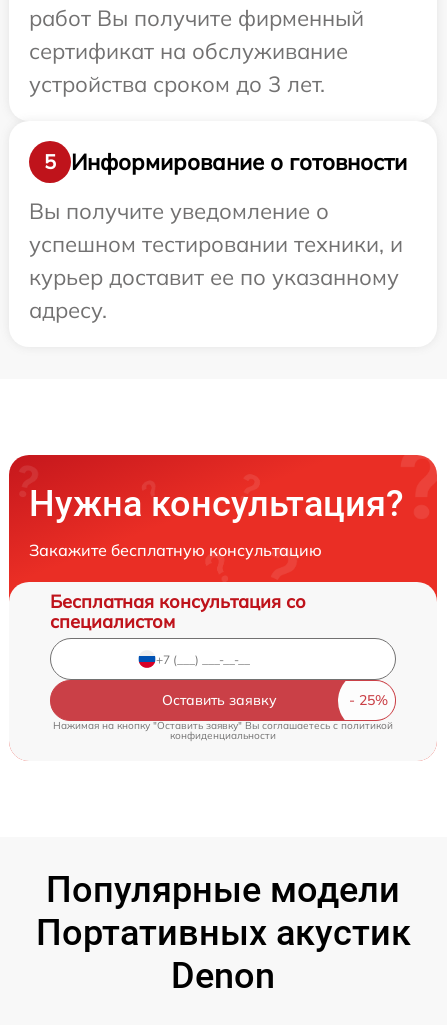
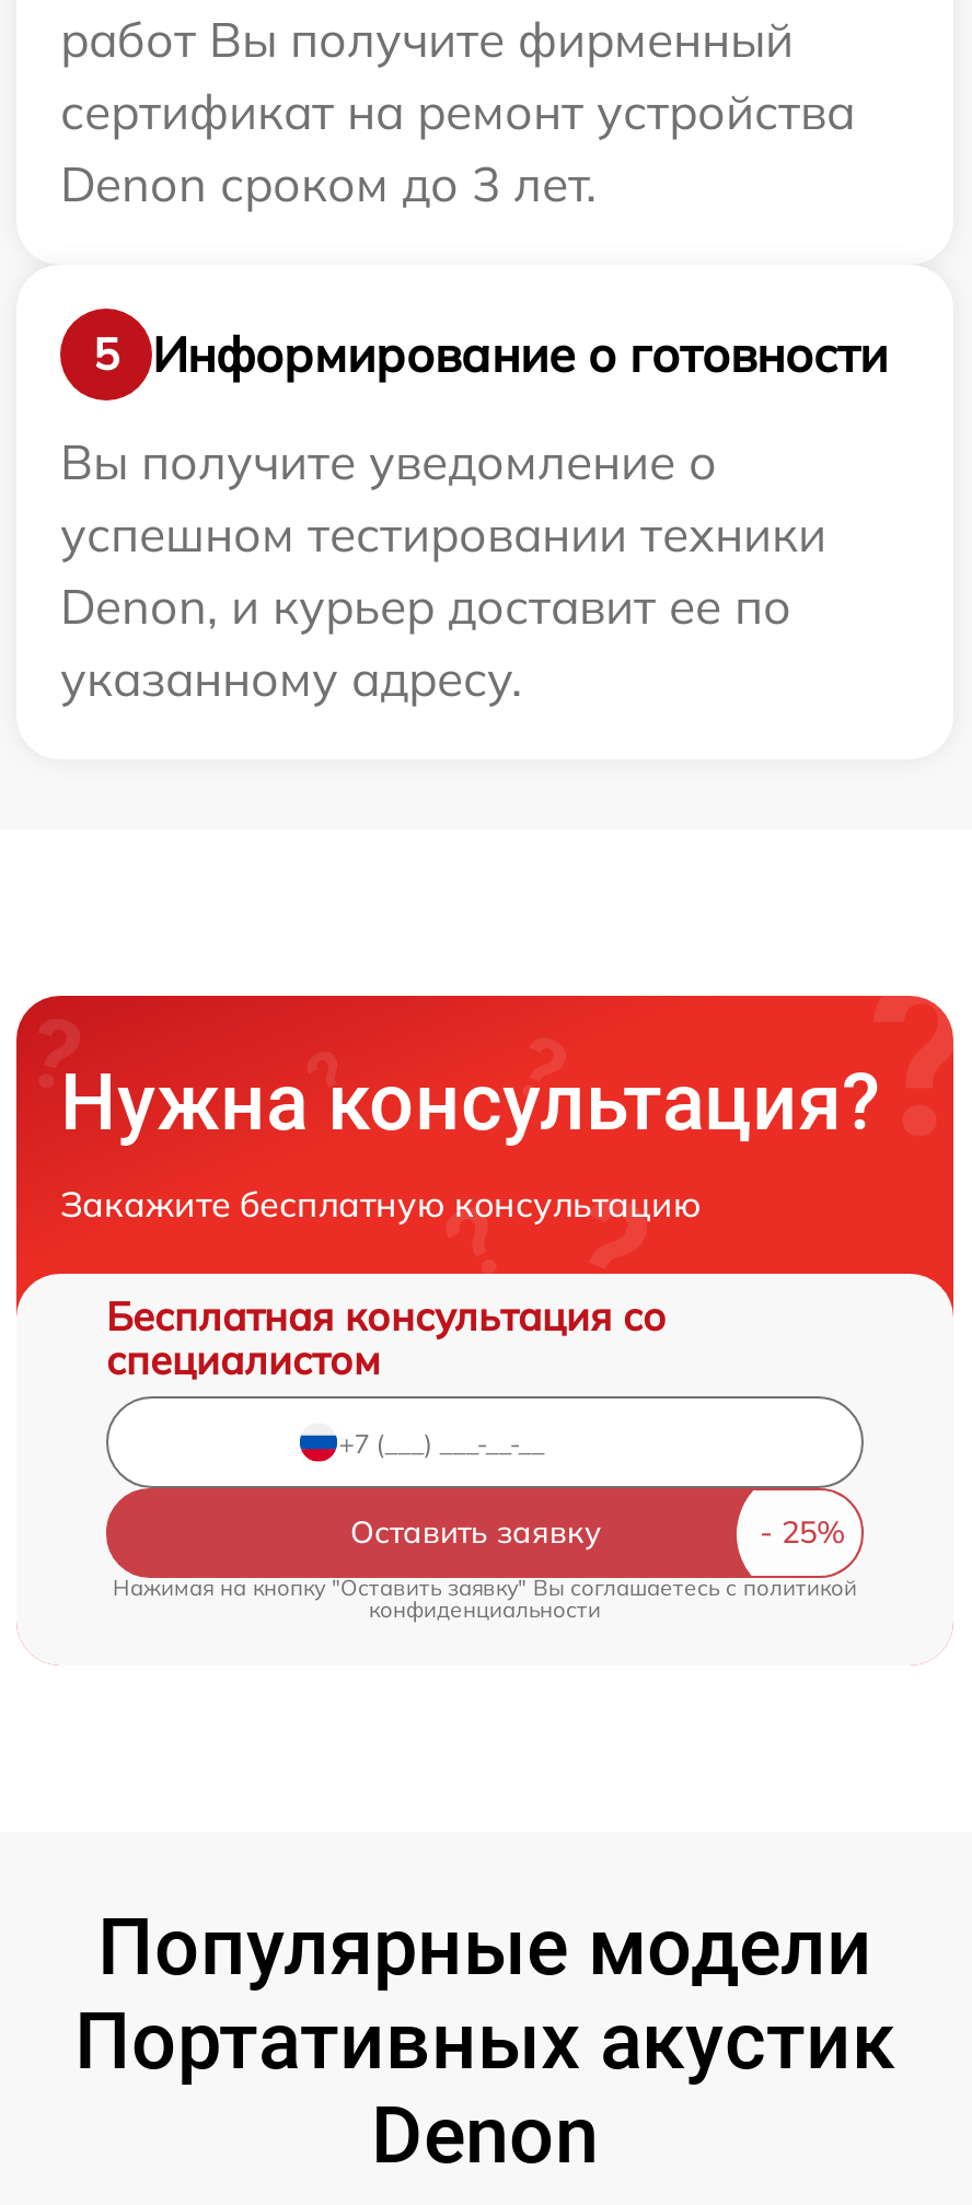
[29,37,348,98] сертификат на обслуживание | устройства сроком до 3 лет. -> [60,81,855,214] сертификат на ремонт устройства | Denon сроком до 3 лет.
[29,230,403,324] успешном тестировании техники, и | курьер доставит ее по указанному | адресу. -> [60,503,826,709] успешном тестировании техники | Denon, и курьер доставит ее по | указанному адресу.

